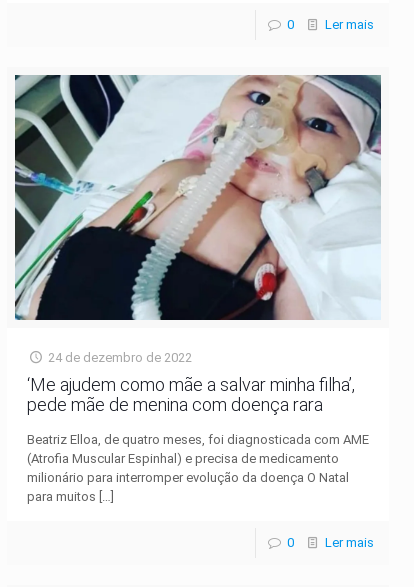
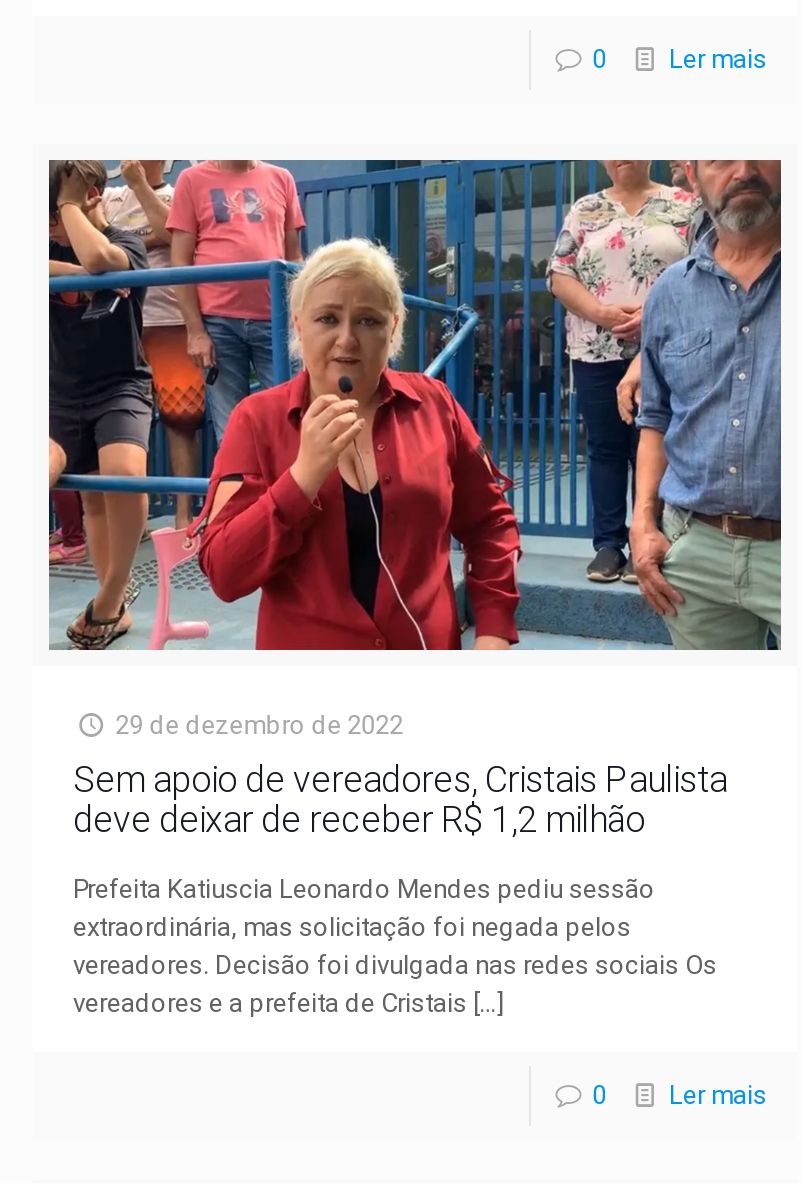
[14,74,381,415] [image] | 24 de dezembro de 2022 | ‘Me ajudem como mãe a salvar minha filha’, | pede mãe de menina com doença rara -> [47,158,783,841] [image] | 29 de dezembro de 2022 | Sem apoio de vereadores, Cristais Paulista | deve deixar de receber R$ 1,2 milhão
[27,432,369,504] Beatriz Elloa, de quatro meses, foi diagnosticada com AME | (Atrofia Muscular Espinhal) e precisa de medicamento | milionário para interromper evolução da doença O Natal | para muitos […] -> [73,875,717,1019] Prefeita Katiuscia Leonardo Mendes pediu sessão | extraordinária, mas solicitação foi negada pelos | vereadores. Decisão foi divulgada nas redes sociais Os | vereadores e a prefeita de Cristais […]

